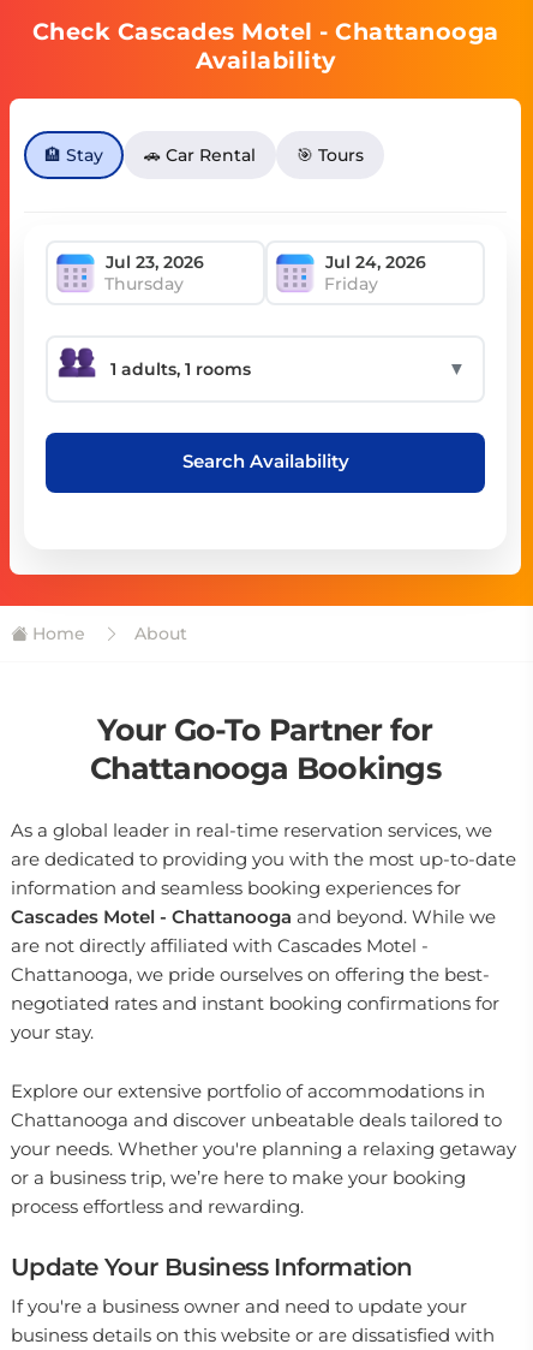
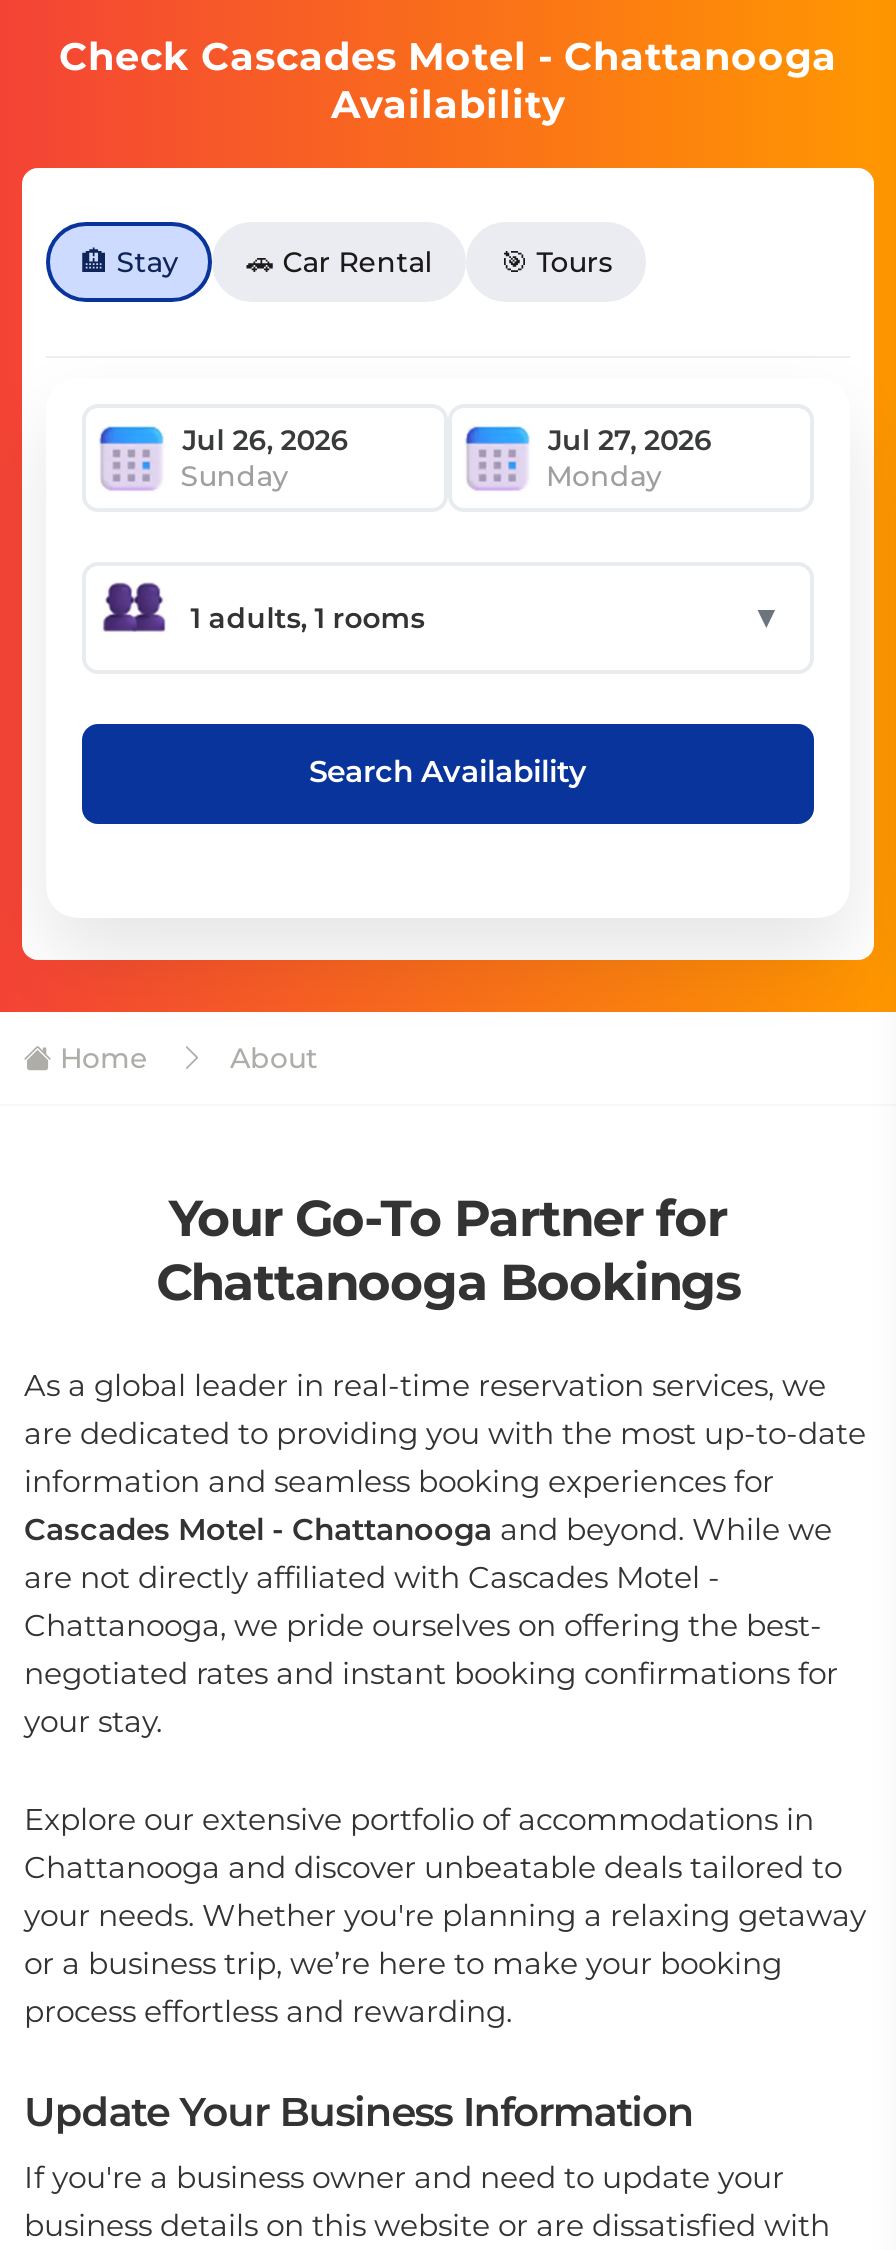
[105,272,378,294] Thursday | Friday -> [180,457,662,493] Sunday | Monday

